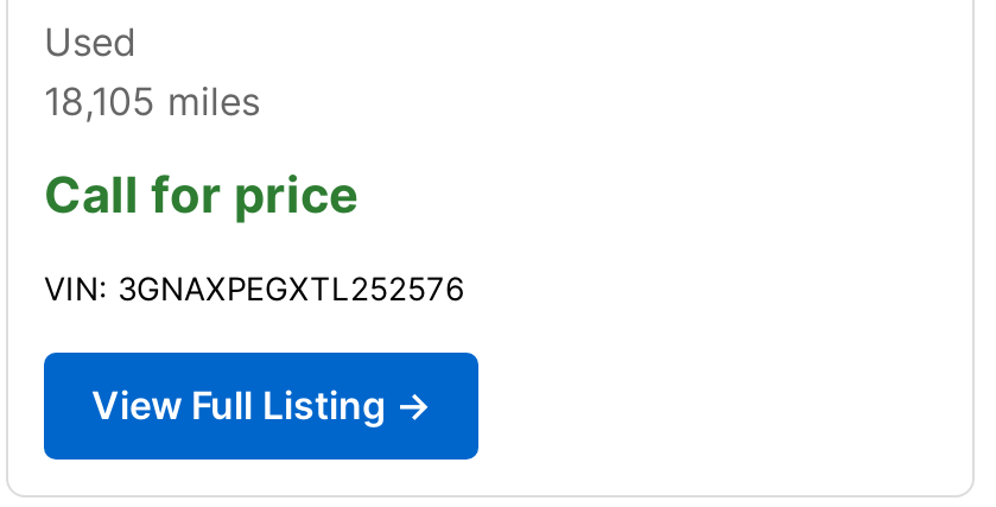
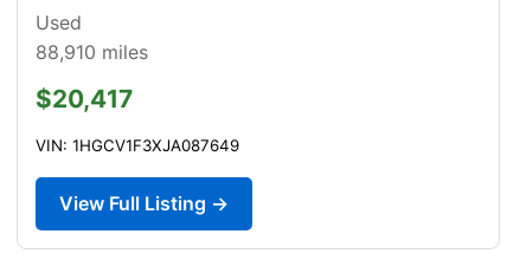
[44,77,260,124] 18,105 miles -> [36,40,148,64] 88,910 miles
[44,165,357,224] Call for price -> [36,84,133,113] $20,417
[44,269,464,307] VIN: 3GNAXPEGXTL252576 -> [36,136,239,155] VIN: 1HGCV1F3XJA087649

